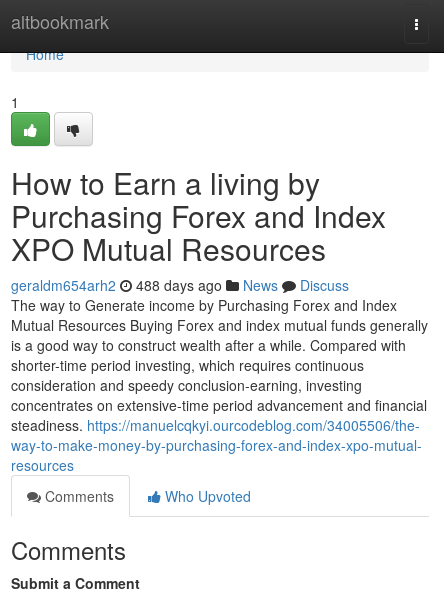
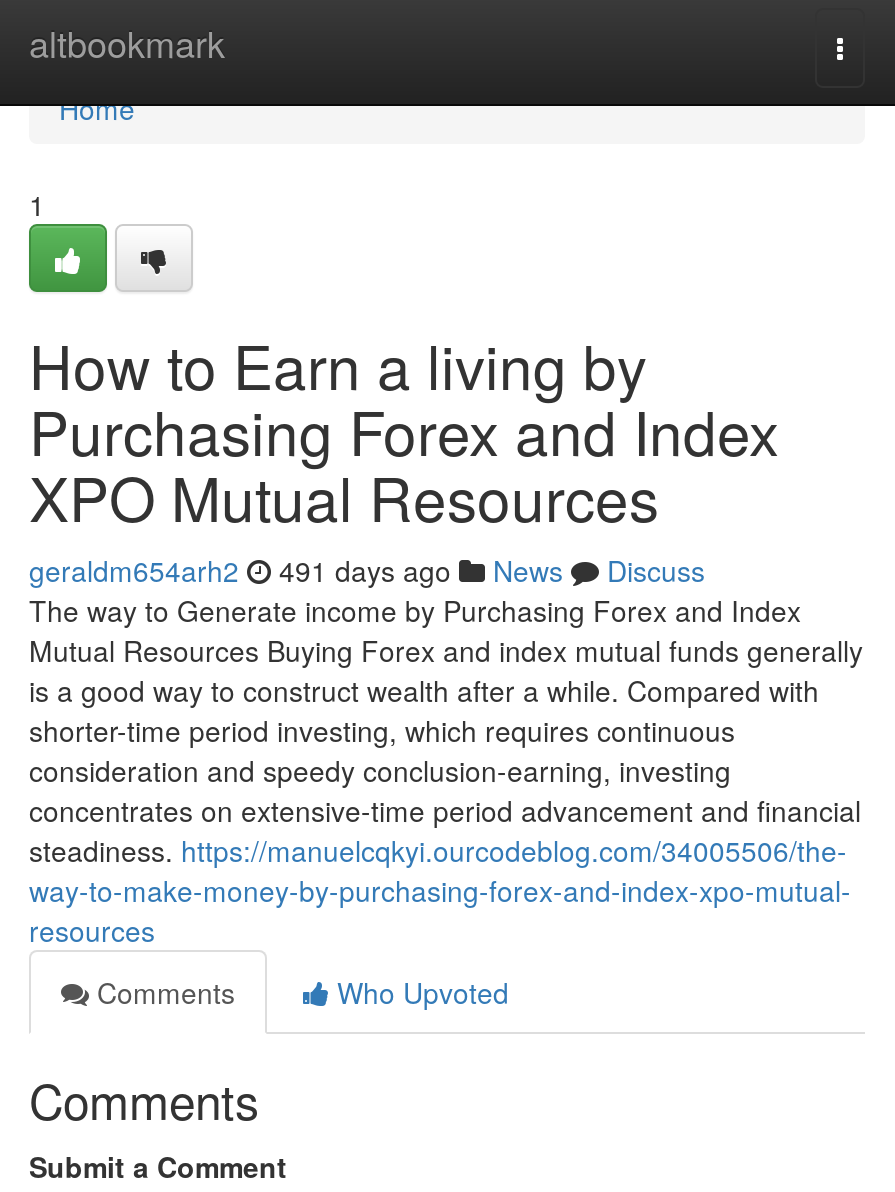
[11,275,349,295] geraldm654arh2 488 days ago News Discuss -> [29,550,705,590] geraldm654arh2 491 days ago News Discuss

